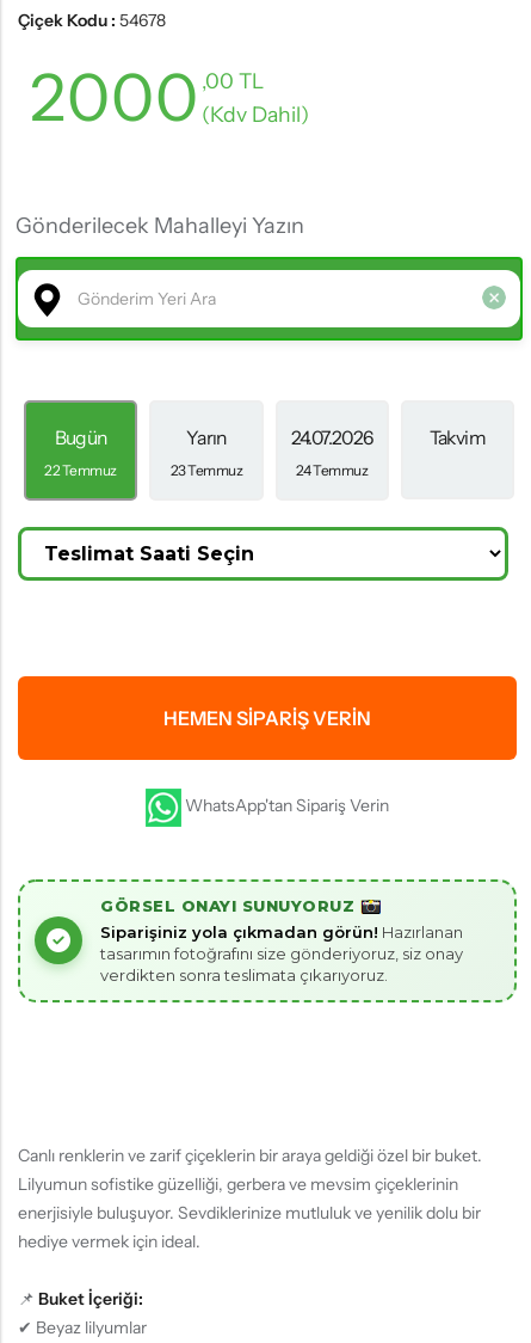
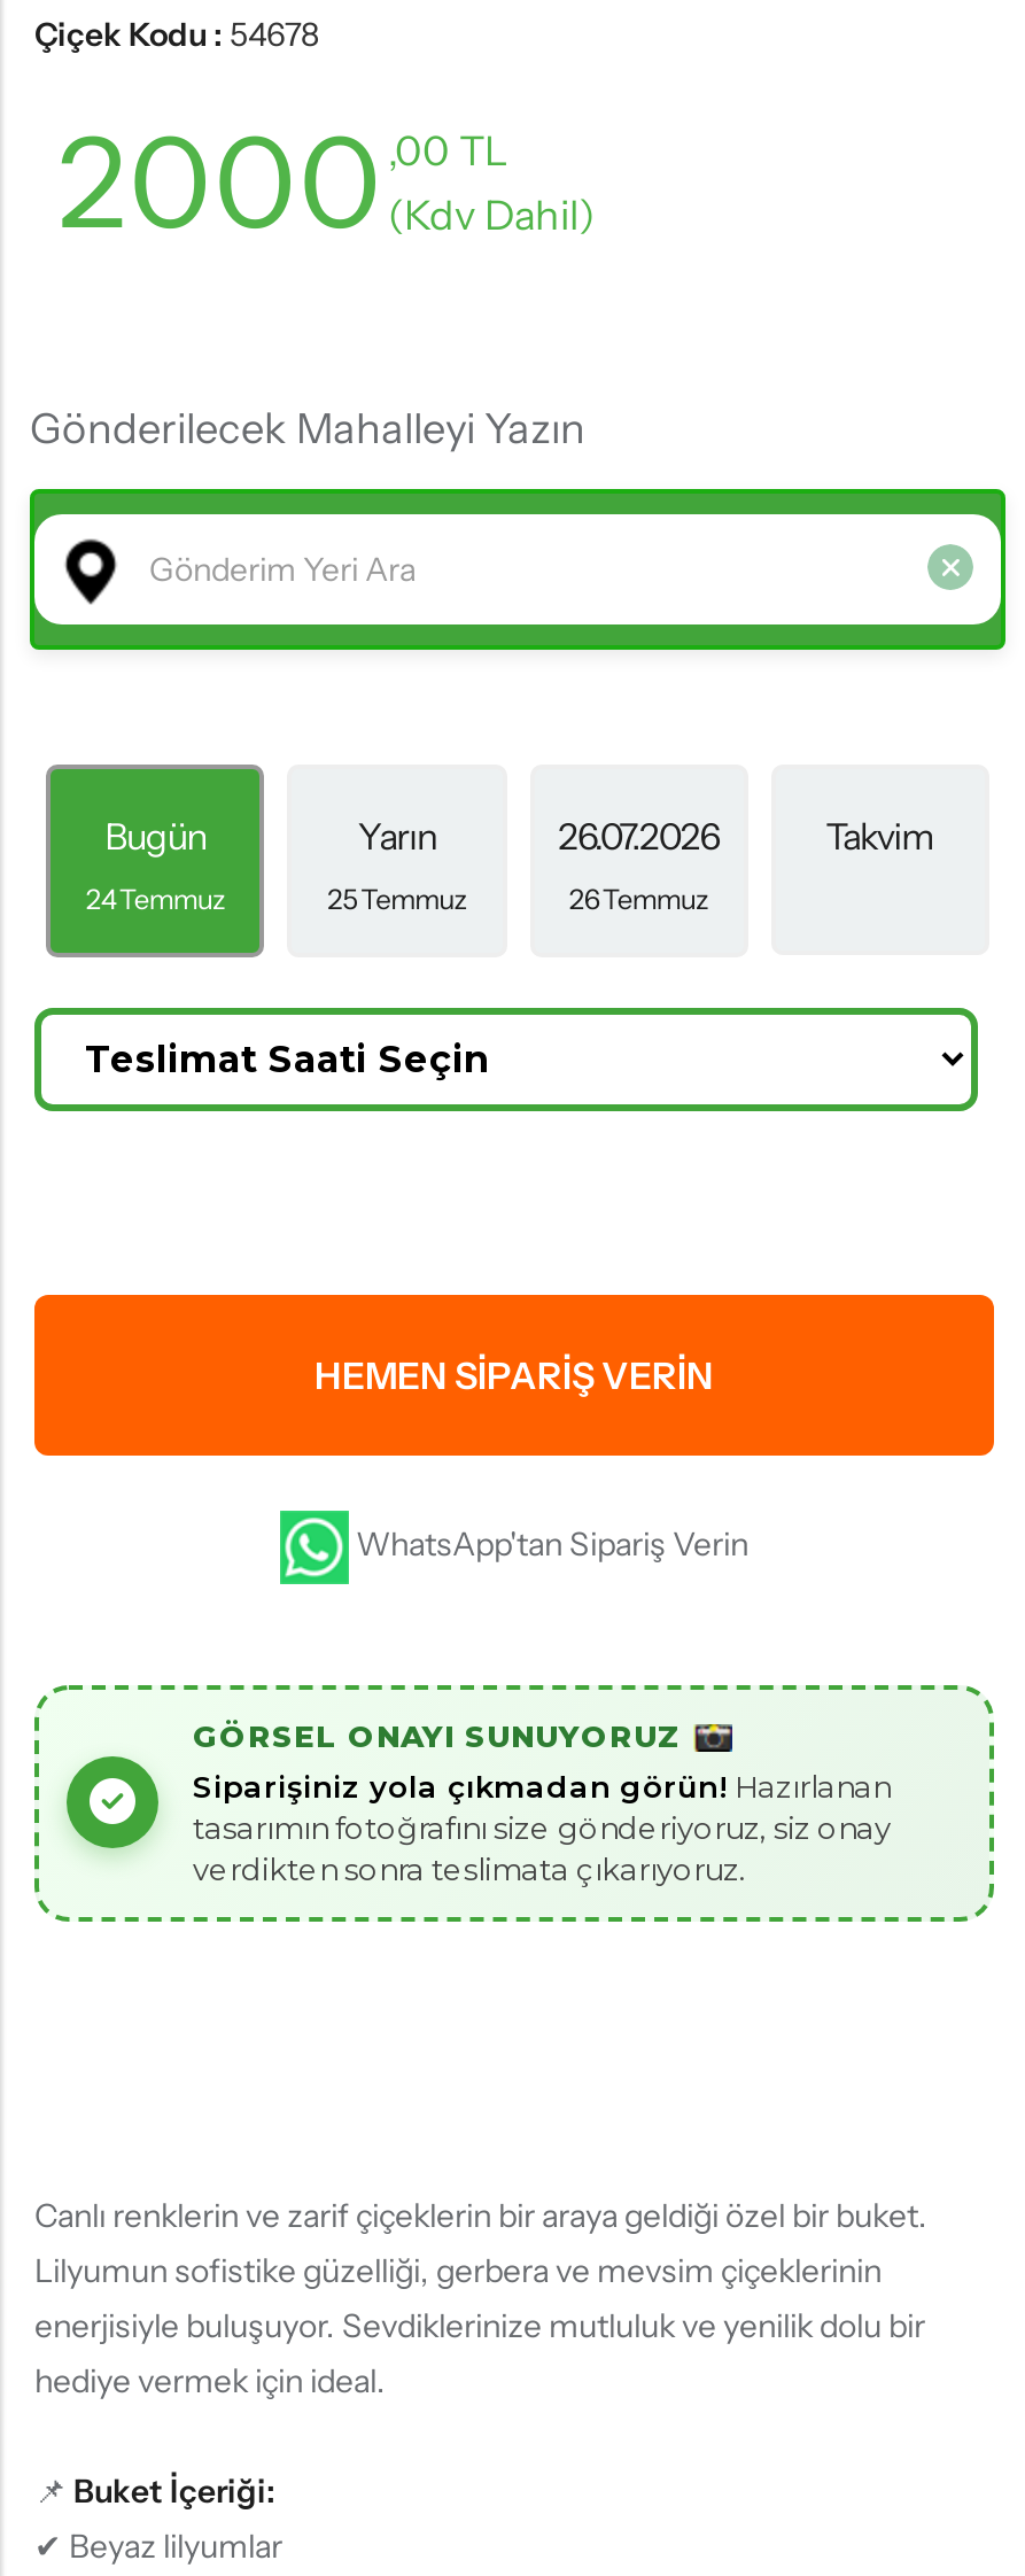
[291,427,373,449] 24.07.2026 -> [558,815,719,859] 26.07.2026
[45,461,117,479] 22 Temmuz -> [86,882,225,916] 24 Temmuz
[170,461,242,479] 23 Temmuz -> [327,882,466,916] 25 Temmuz
[296,461,368,479] 24 Temmuz -> [569,882,708,916] 26 Temmuz

